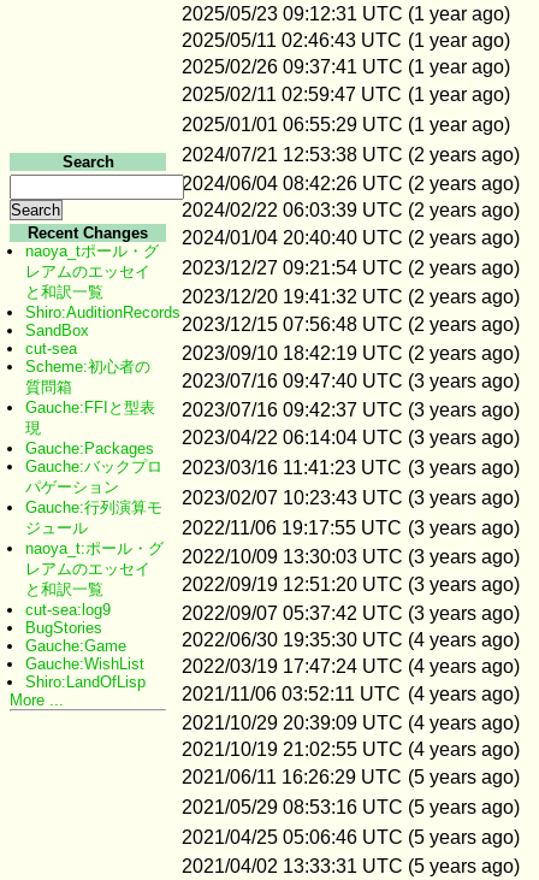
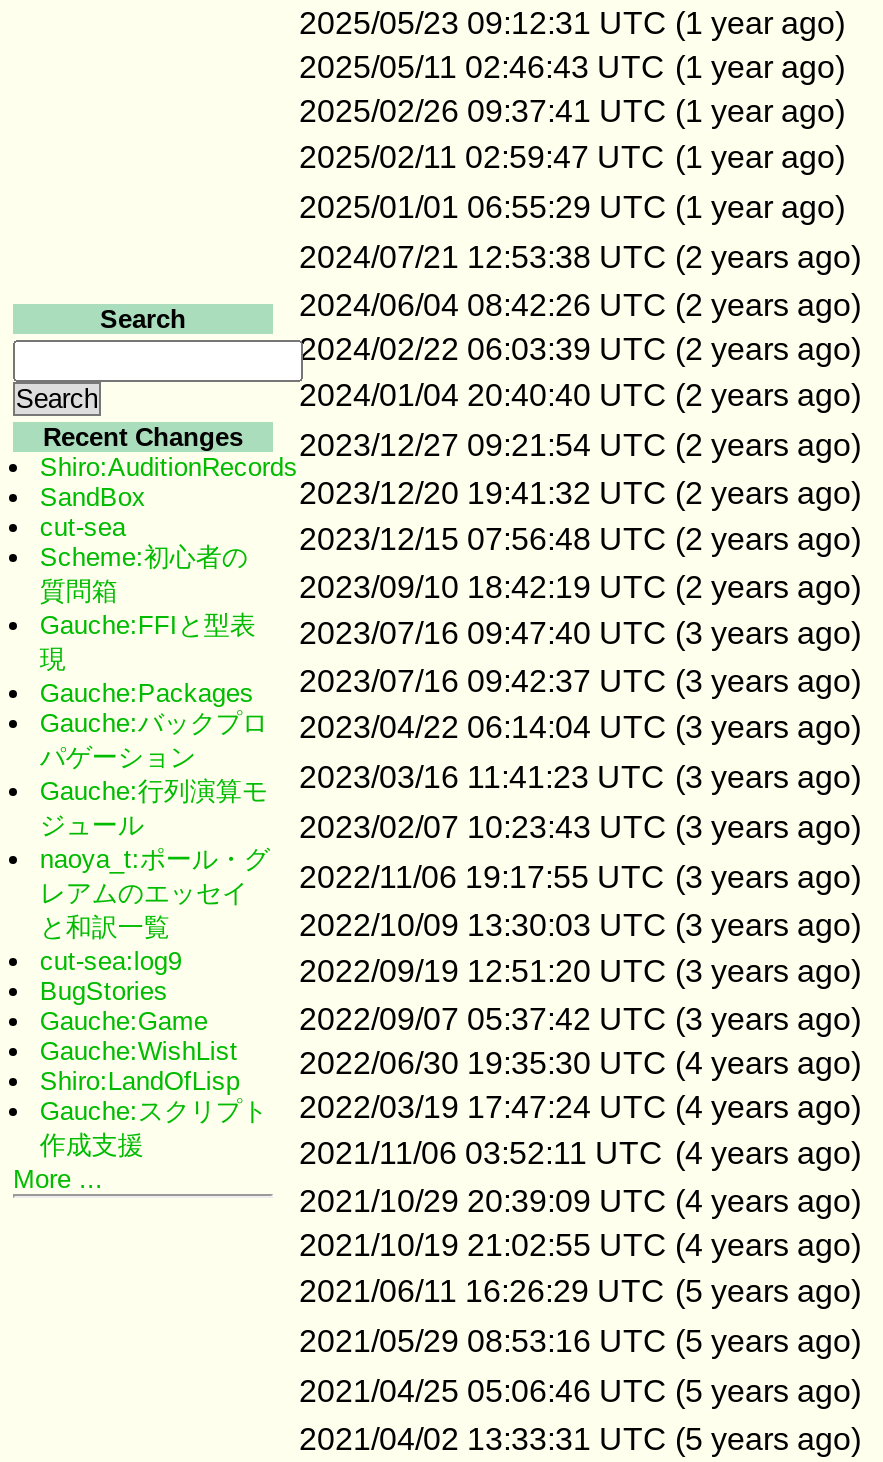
moved [28,153,148,242] -> [43,304,243,452]: Search | Recent Changes
[26,242,159,301] naoya_tポール・グ | レアムのエッセイ | と和訳一覧 -> none
moved [26,303,181,691] -> [40,452,298,1096]: Shiro:AuditionRecords | SandBox | cut-sea | ... | Gauche:WishList | Shiro:LandOfLisp
none -> [40,1096,268,1160] Gauche:スクリプト | 作成支援

